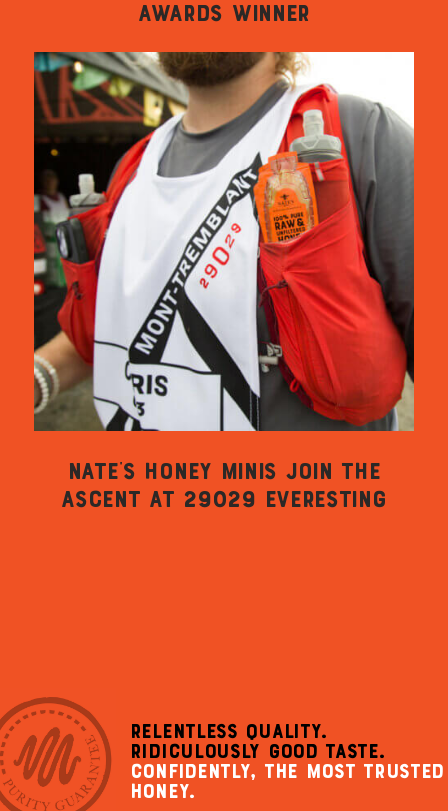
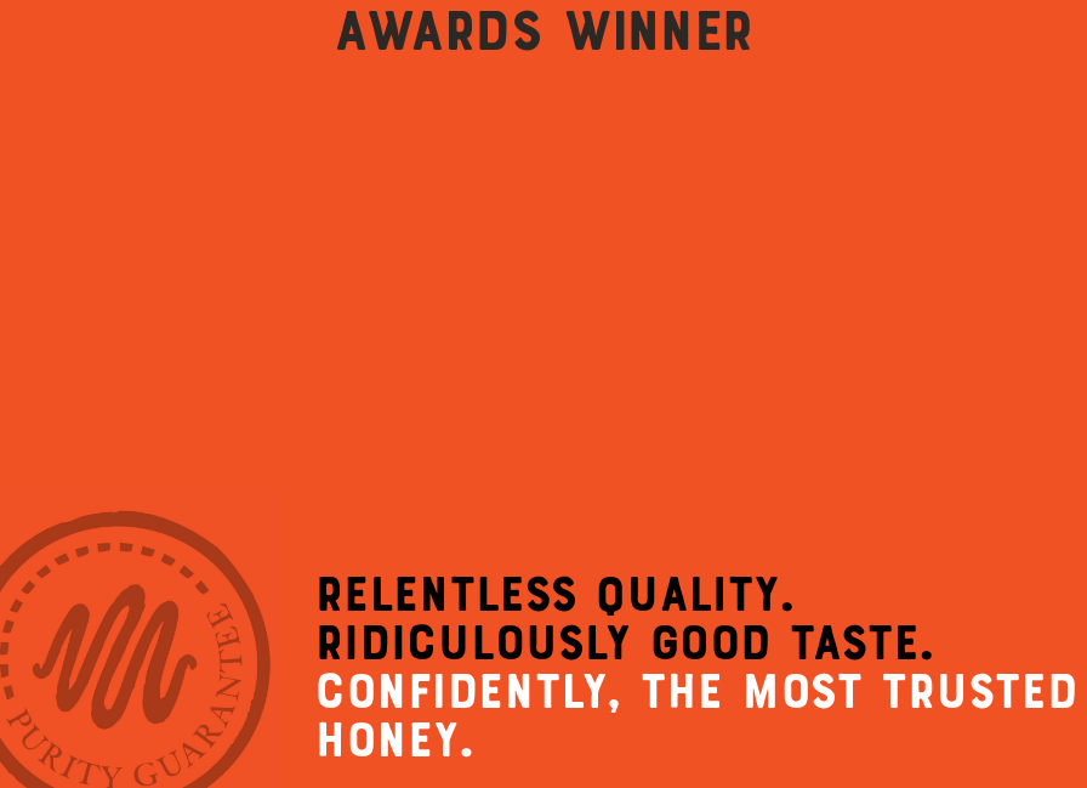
[33,51,415,513] [image] | NATE’S HONEY MINIS JOIN THE | ASCENT AT 29029 EVERESTING -> none

